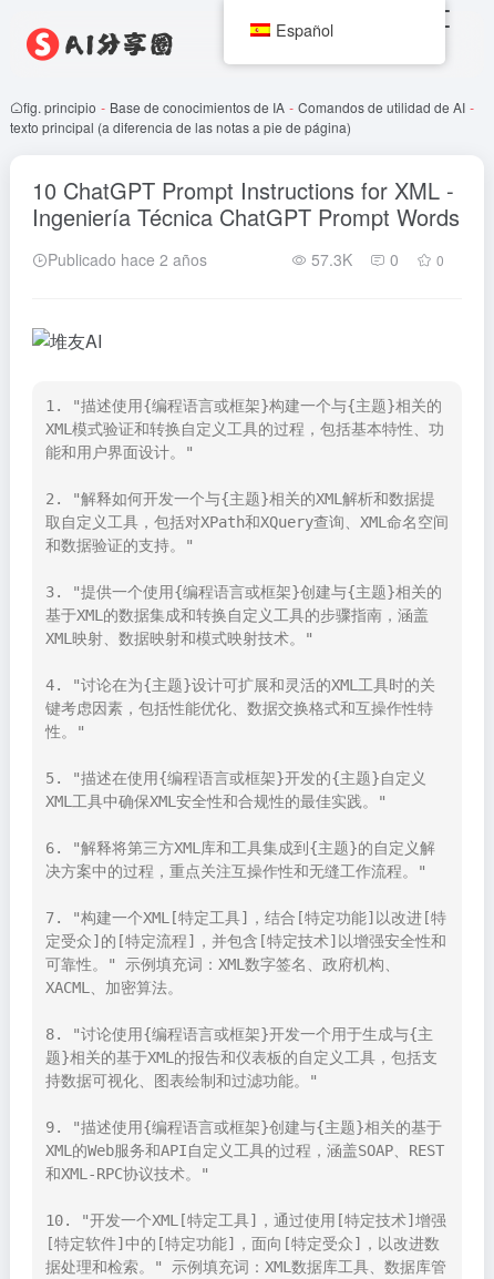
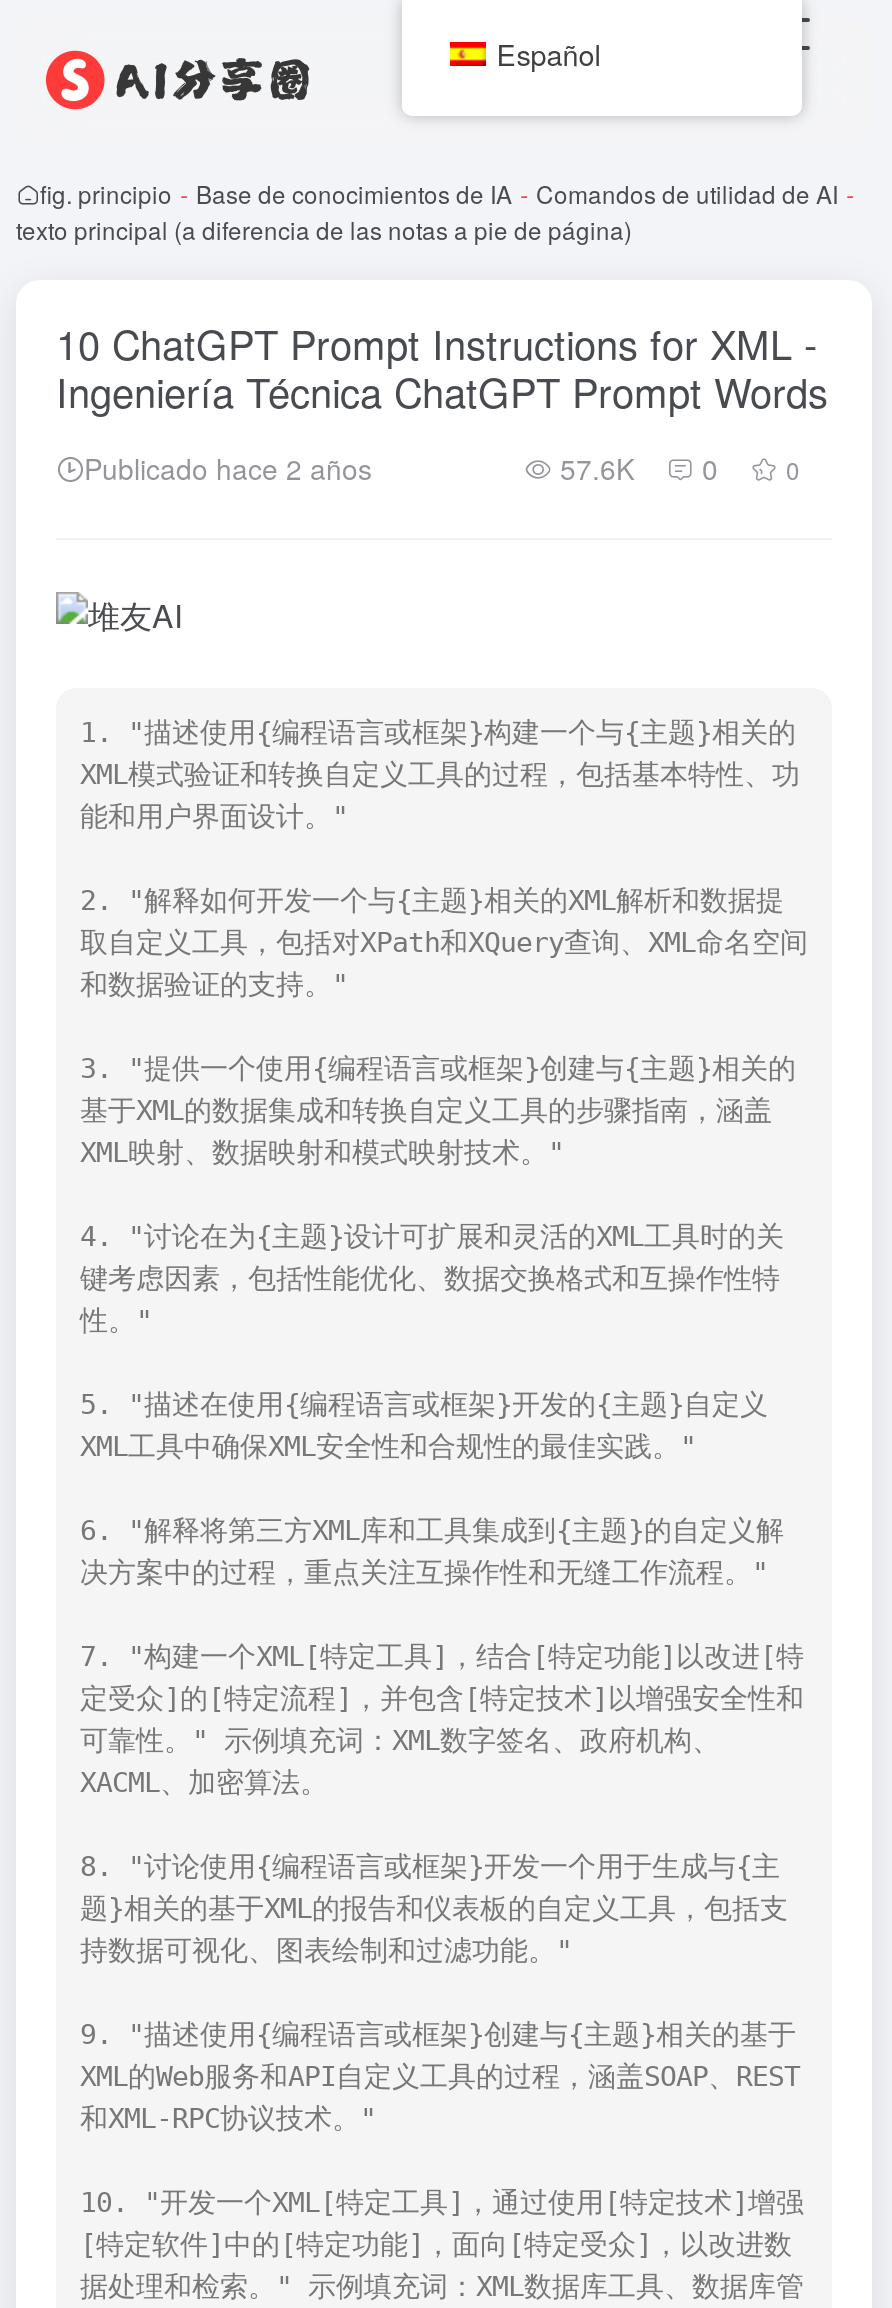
[307,248,444,270] 57.3K 0 0 -> [552,448,800,488] 57.6K 0 0

